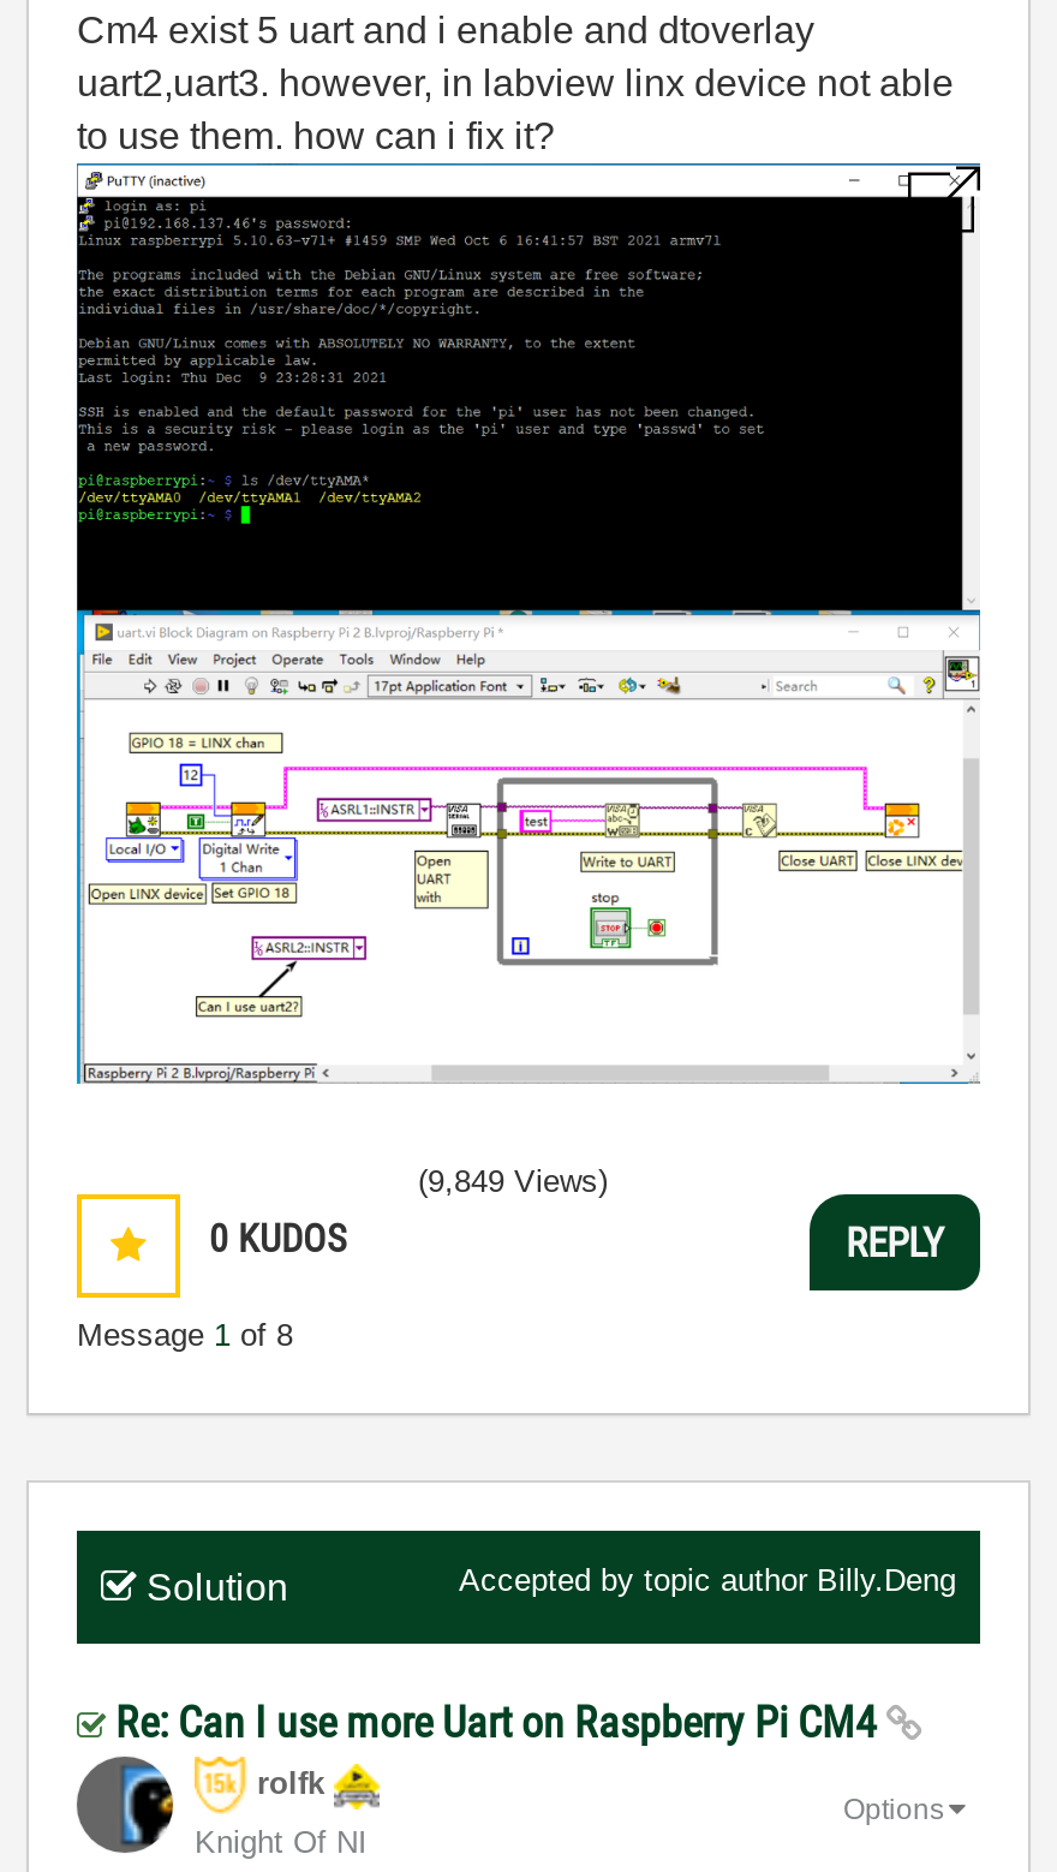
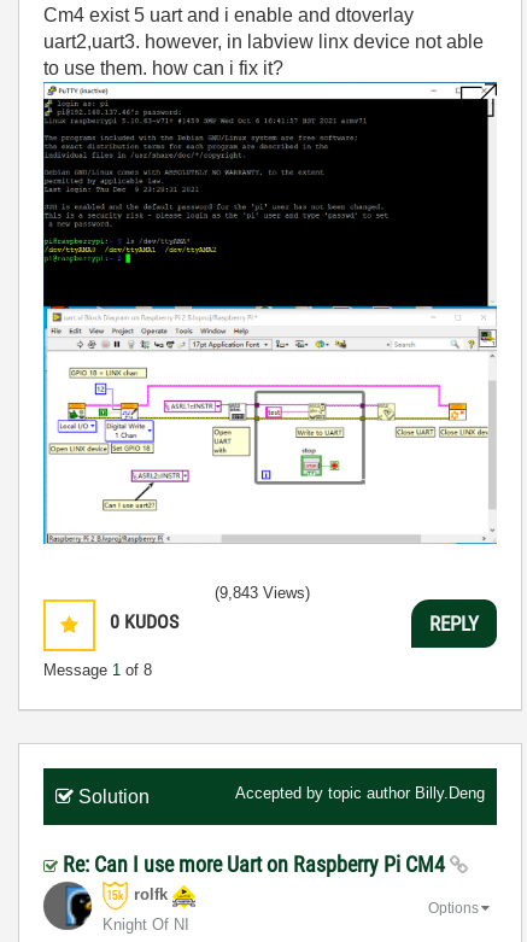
[418,1164,608,1200] (9,849 Views) -> [215,584,310,602] (9,843 Views)

